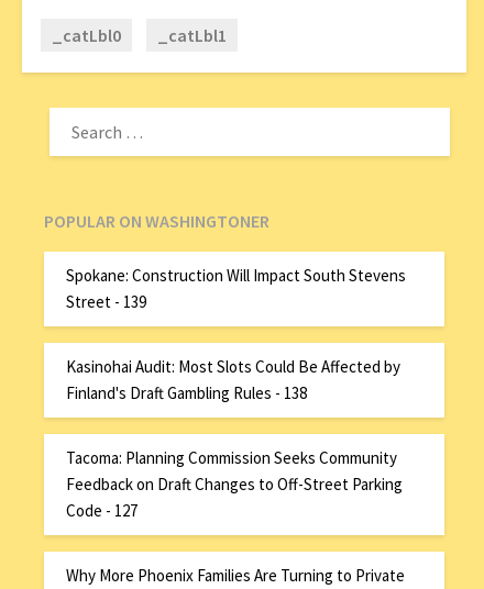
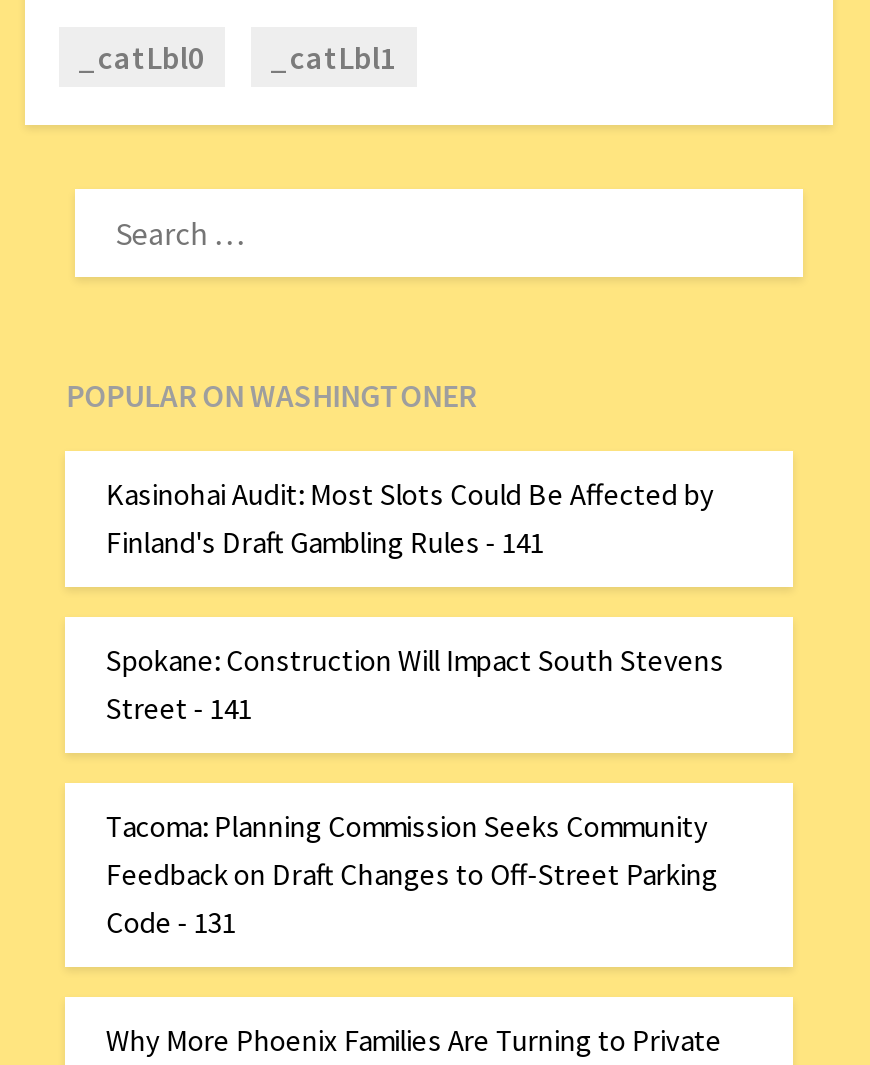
none -> [106,523,544,561] Finland's Draft Gambling Rules - 141
moved [66,265,406,285] -> [106,641,724,679]: Spokane: Construction Will Impact South Stevens
[66,291,307,403] Street - 139 | Finland's Draft Gambling Rules - 138 -> [106,689,252,727] Street - 141
moved [66,356,401,377] -> [106,475,714,513]: Kasinohai Audit: Most Slots Could Be Affected by
[66,500,138,521] Code - 127 -> [106,903,236,941] Code - 131

